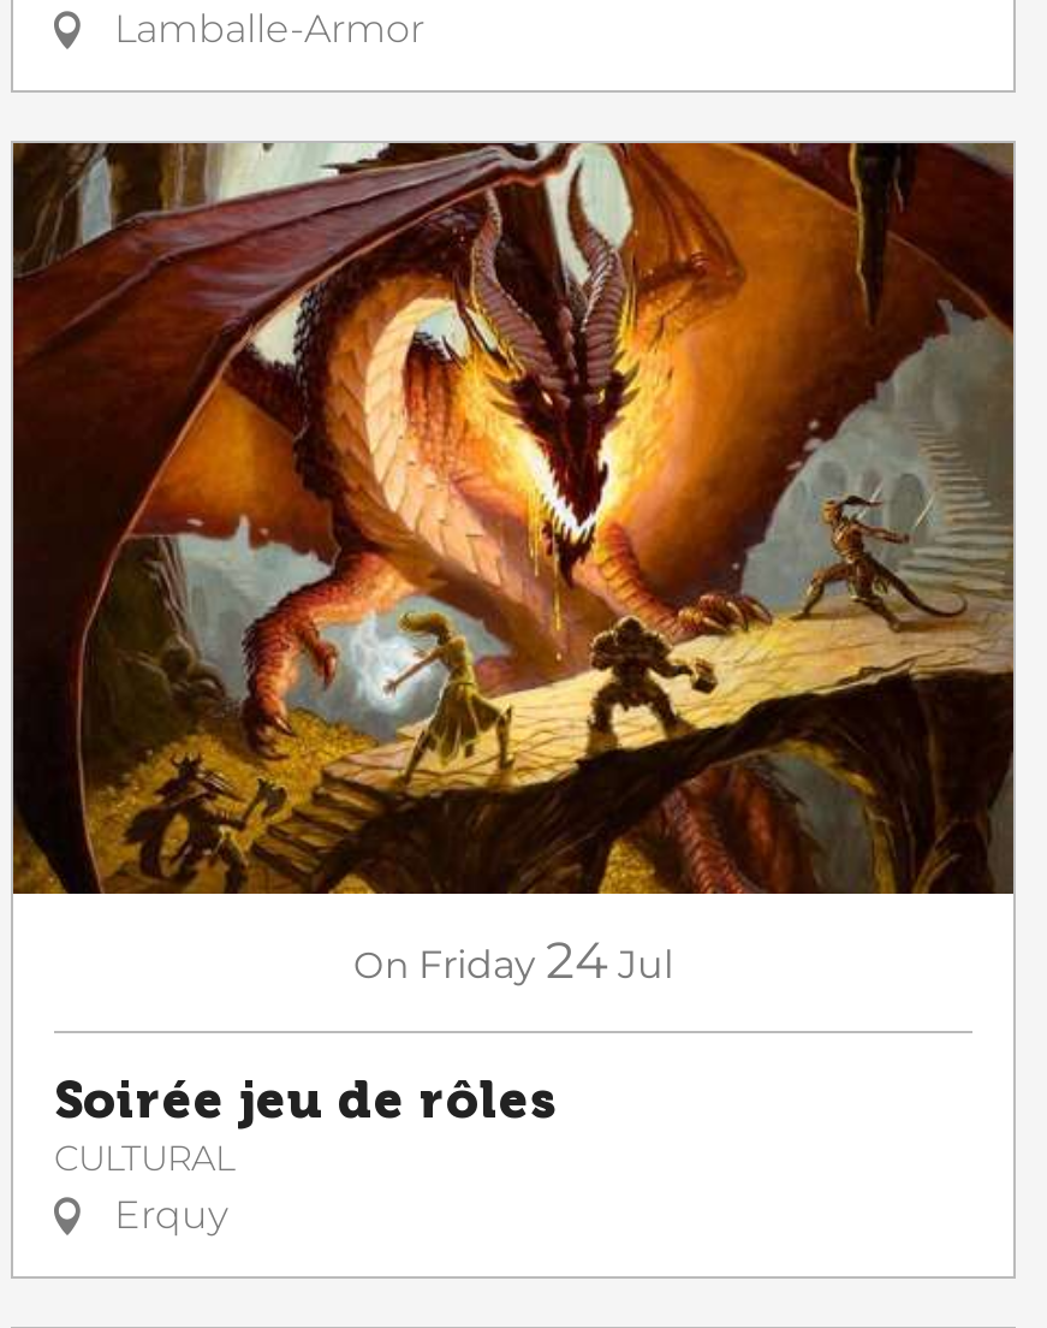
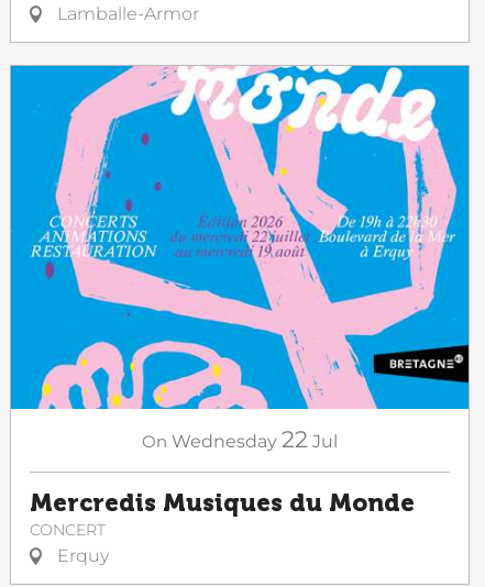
[11,140,1016,991] [image] | On Friday 24 Jul -> [10,65,470,453] [image] | On Wednesday 22 Jul
[54,1071,557,1181] Soirée jeu de rôles | CULTURAL -> [30,489,415,540] Mercredis Musiques du Monde | CONCERT

